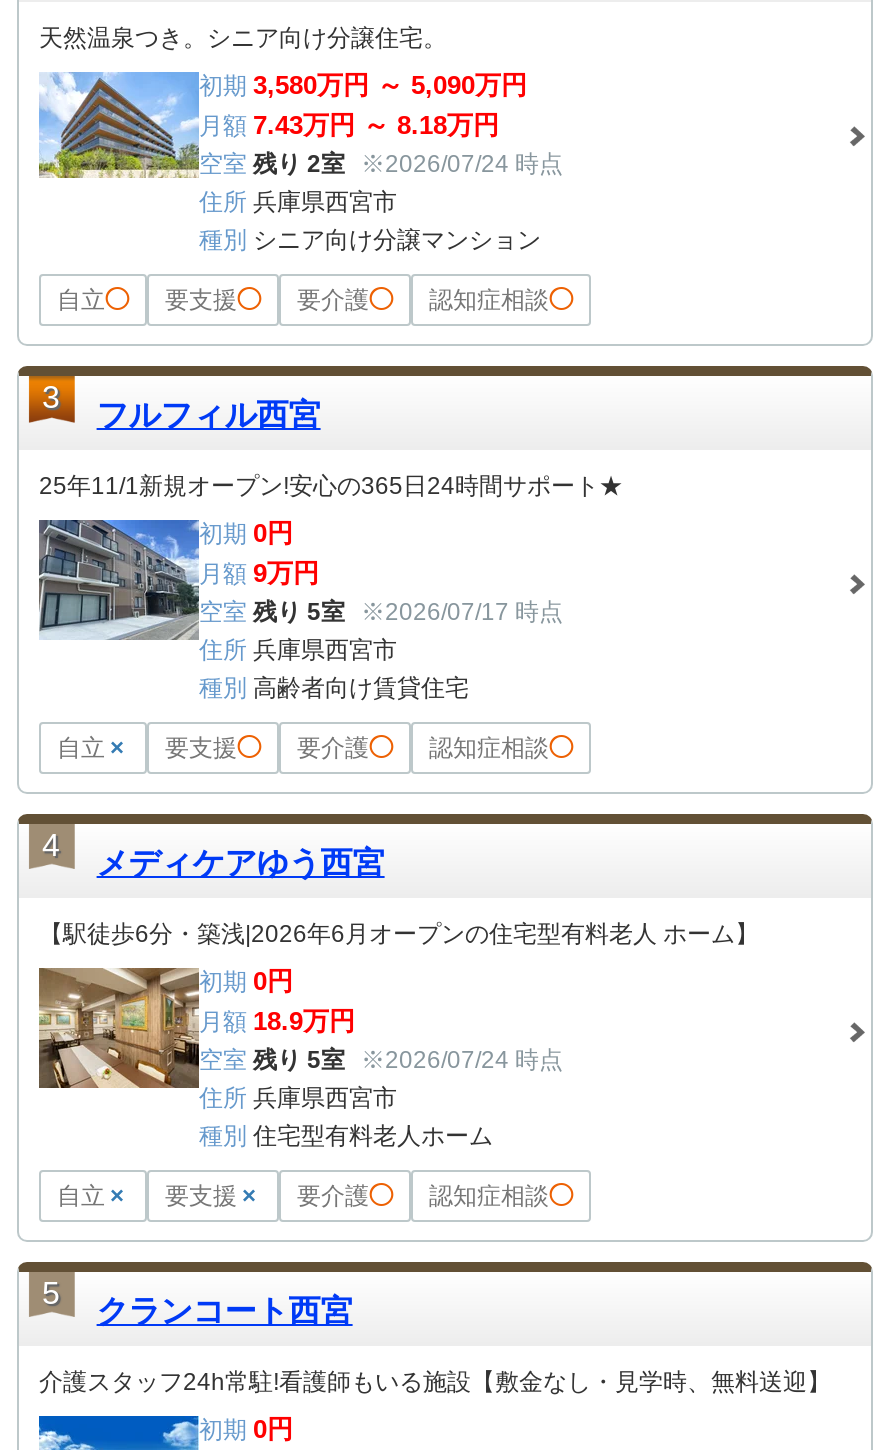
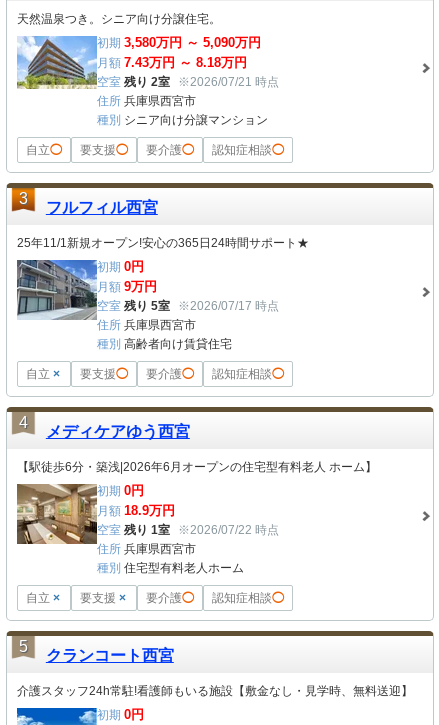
[199,149,563,177] 空室 残り 2室 ※2026/07/24 時点 -> [97,75,279,89] 空室 残り 2室 ※2026/07/21 時点
[199,1045,563,1073] 空室 残り 5室 ※2026/07/24 時点 -> [97,523,279,537] 空室 残り 1室 ※2026/07/22 時点

